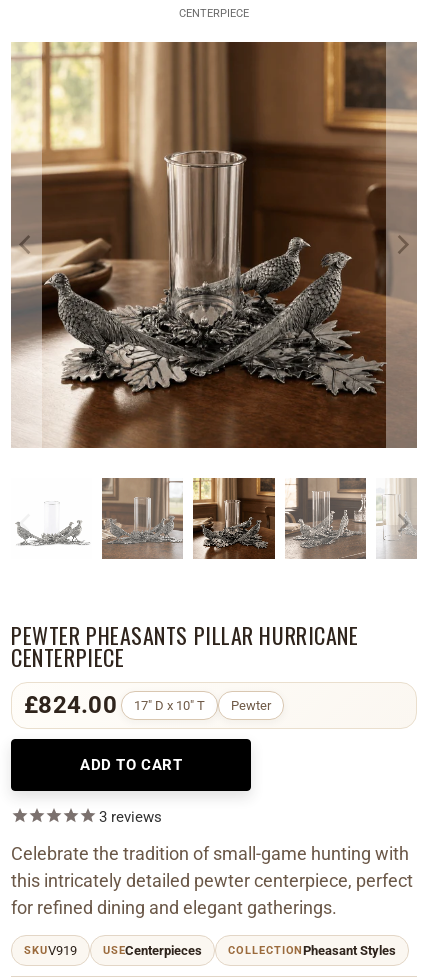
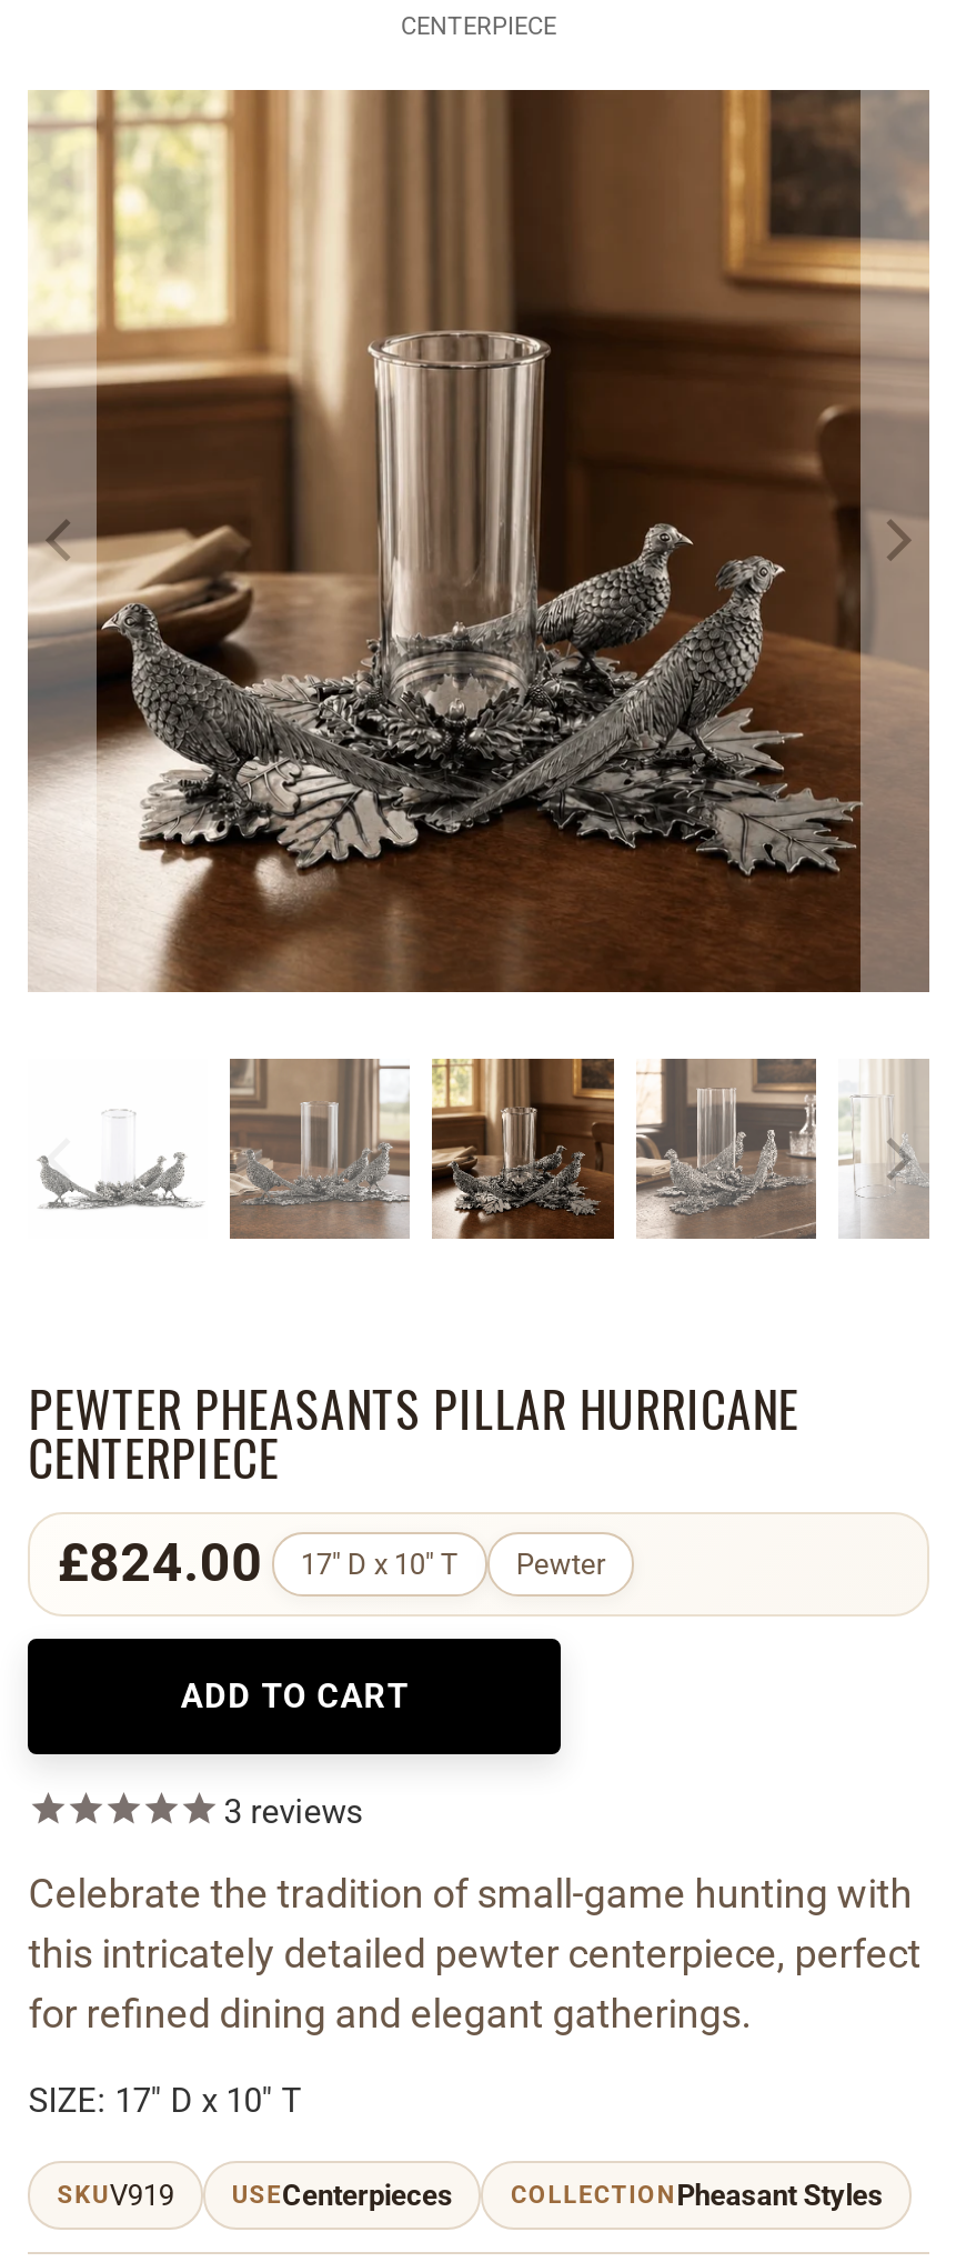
none -> [28,2080,301,2120] SIZE: 17" D x 10" T

